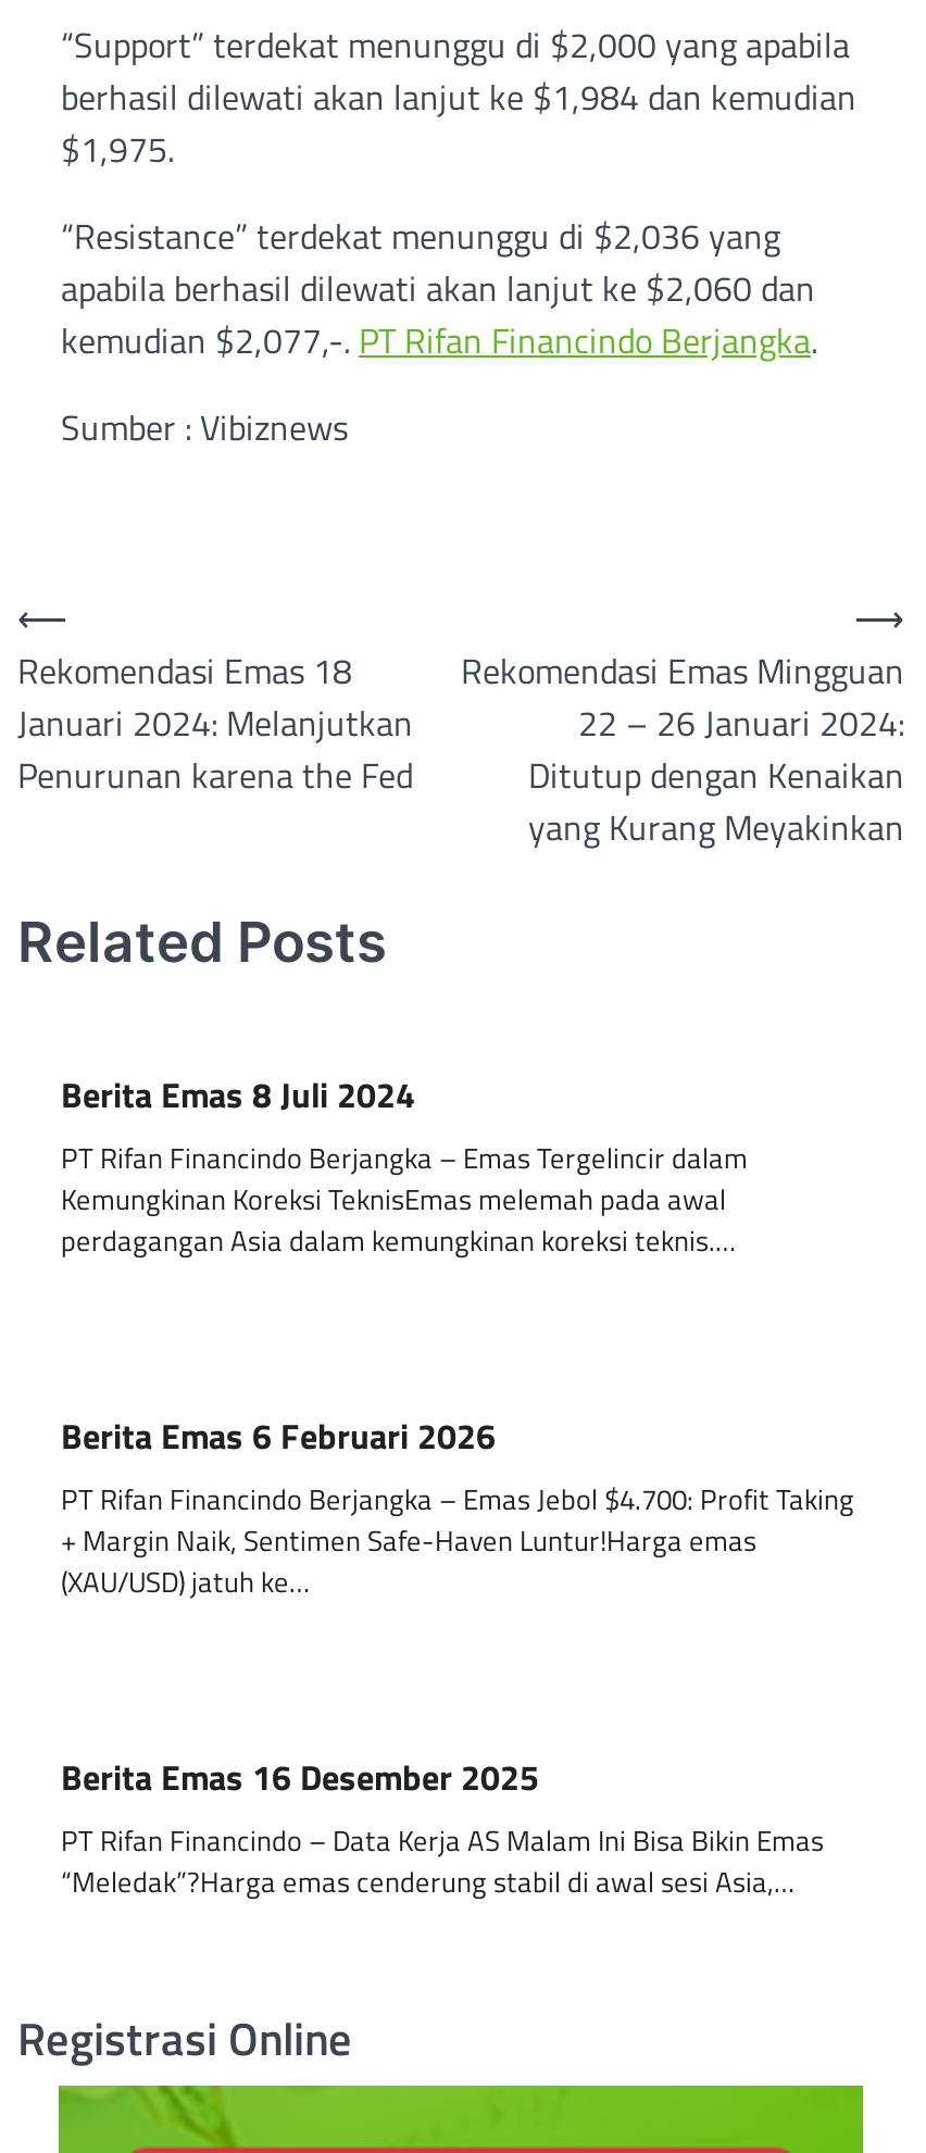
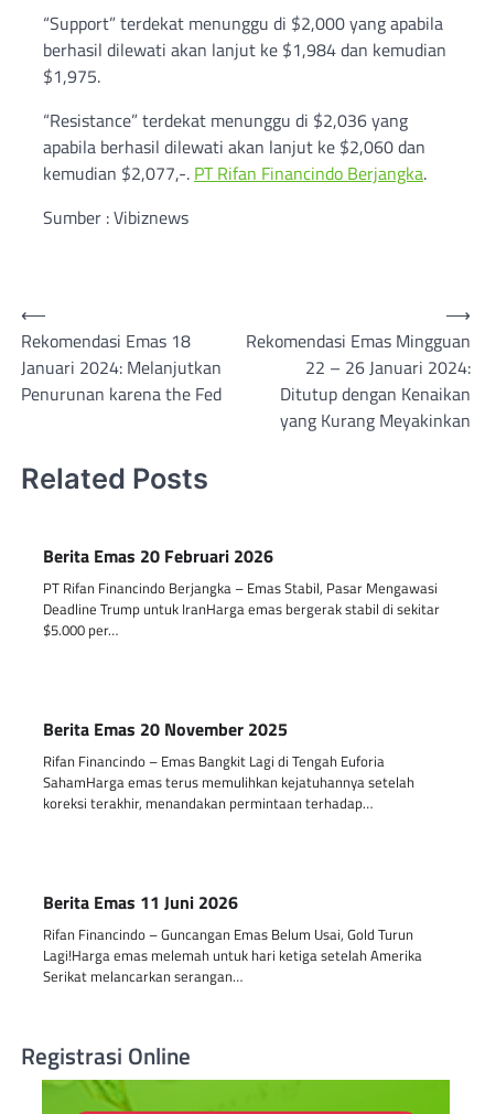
[61,1069,748,1262] Berita Emas 8 Juli 2024 | PT Rifan Financindo Berjangka – Emas Tergelincir dalam | Kemungkinan Koreksi TeknisEmas melemah pada awal | perdagangan Asia dalam kemungkinan koreksi teknis.… -> [43,543,440,641] Berita Emas 20 Februari 2026 | PT Rifan Financindo Berjangka – Emas Stabil, Pasar Mengawasi | Deadline Trump untuk IranHarga emas bergerak stabil di sekitar | $5.000 per…
[61,1410,854,1604] Berita Emas 6 Februari 2026 | PT Rifan Financindo Berjangka – Emas Jebol $4.700: Profit Taking | + Margin Naik, Sentimen Safe-Haven Luntur!Harga emas | (XAU/USD) jatuh ke… -> [43,716,414,814] Berita Emas 20 November 2025 | Rifan Financindo – Emas Bangkit Lagi di Tengah Euforia | SahamHarga emas terus memulihkan kejatuhannya setelah | koreksi terakhir, menandakan permintaan terhadap…
[61,1751,824,1903] Berita Emas 16 Desember 2025 | PT Rifan Financindo – Data Kerja AS Malam Ini Bisa Bikin Emas | “Meledak”?Harga emas cenderung stabil di awal sesi Asia,… -> [43,889,422,987] Berita Emas 11 Juni 2026 | Rifan Financindo – Guncangan Emas Belum Usai, Gold Turun | Lagi!Harga emas melemah untuk hari ketiga setelah Amerika | Serikat melancarkan serangan…

